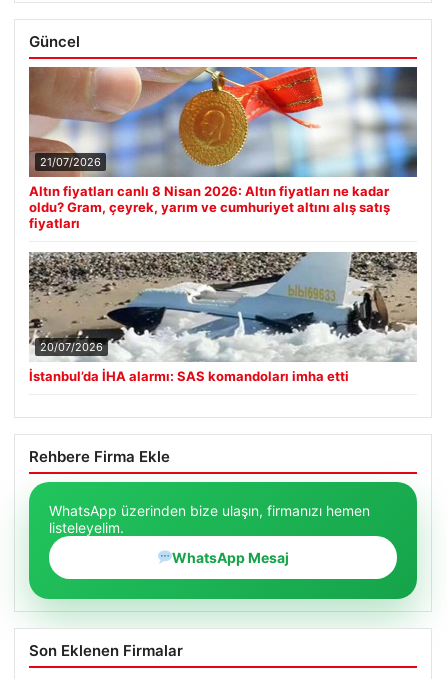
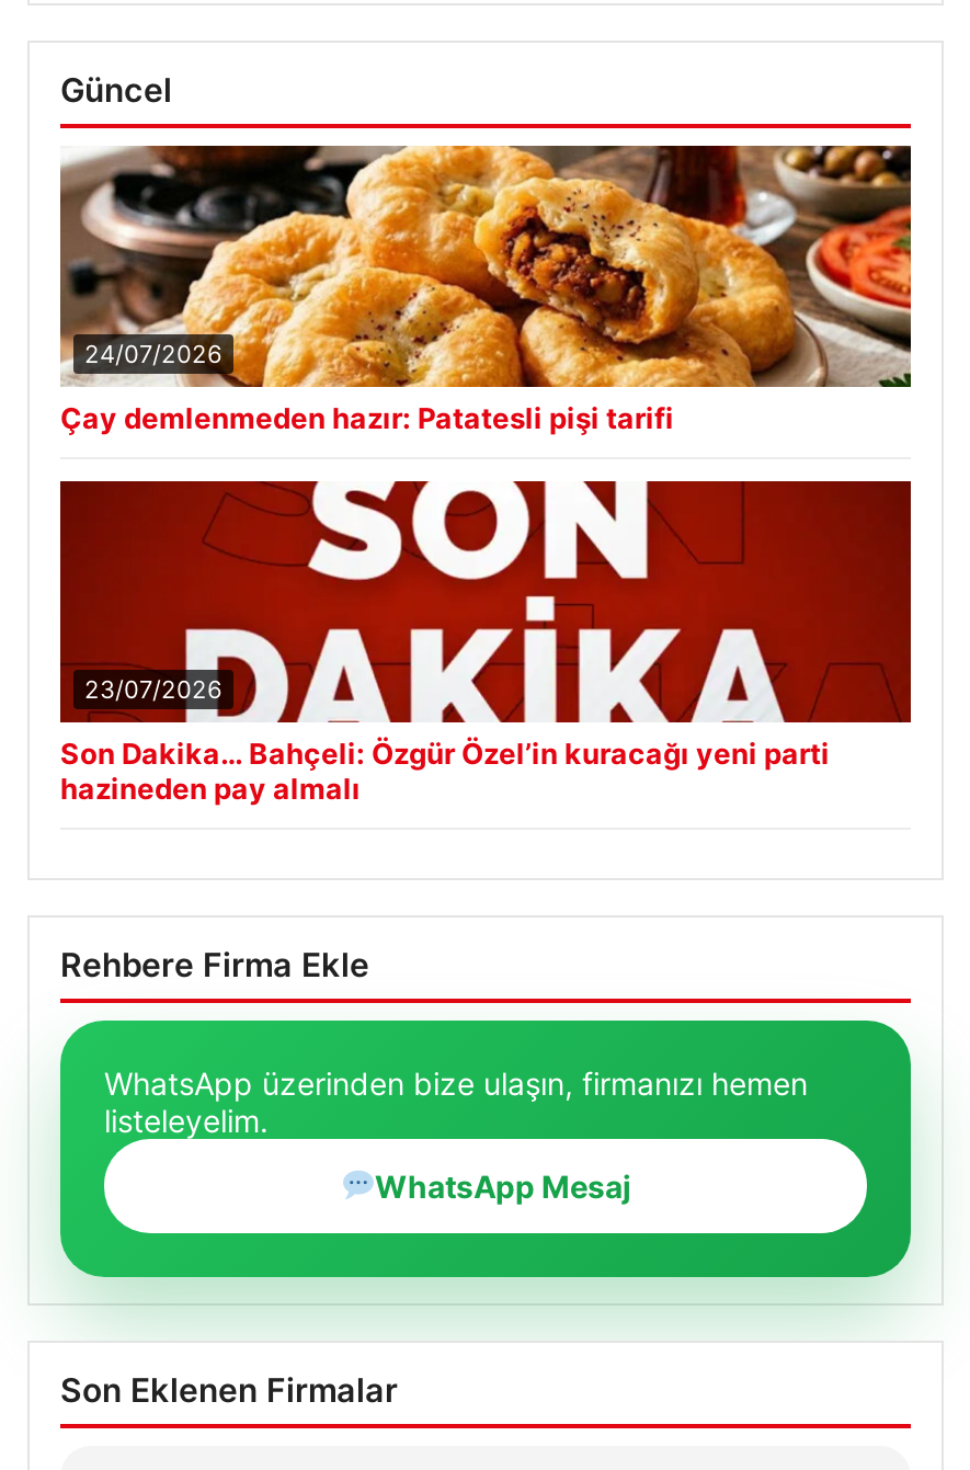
[28,66,418,178] [image] | 21/07/2026 -> [60,144,913,389] [image] | 24/07/2026
[29,183,390,231] Altın fiyatları canlı 8 Nisan 2026: Altın fiyatları ne kadar | oldu? Gram, çeyrek, yarım ve cumhuriyet altını alış satış | fiyatları -> [60,400,674,435] Çay demlenmeden hazır: Patatesli pişi tarifi
[28,236,418,363] [image] | 20/07/2026 -> [58,479,913,757] [image] | 23/07/2026
[29,368,349,384] İstanbul’da İHA alarmı: SAS komandoları imha etti -> [60,736,830,806] Son Dakika… Bahçeli: Özgür Özel’in kuracağı yeni parti | hazineden pay almalı

